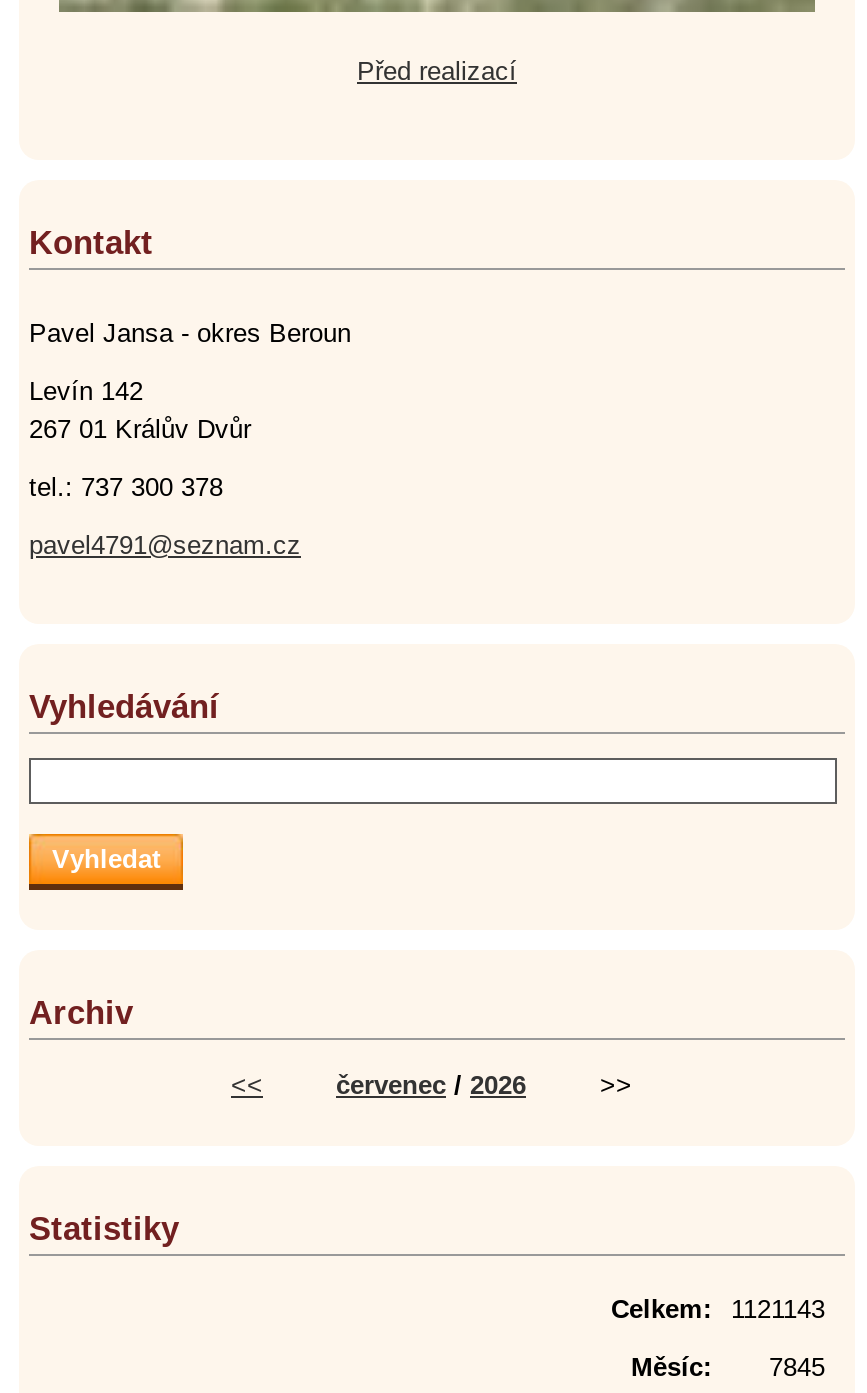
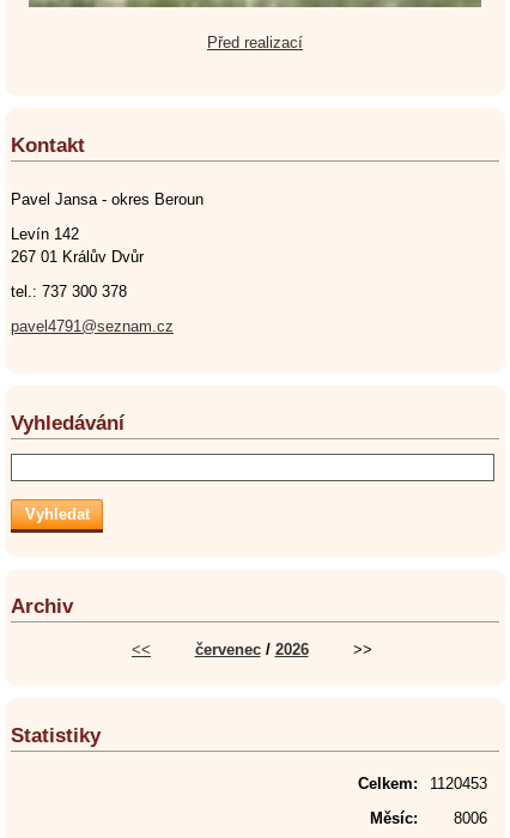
[611,1295,825,1325] Celkem: 1121143 -> [358,775,487,793] Celkem: 1120453
[631,1353,825,1383] Měsíc: 7845 -> [370,810,487,828] Měsíc: 8006

